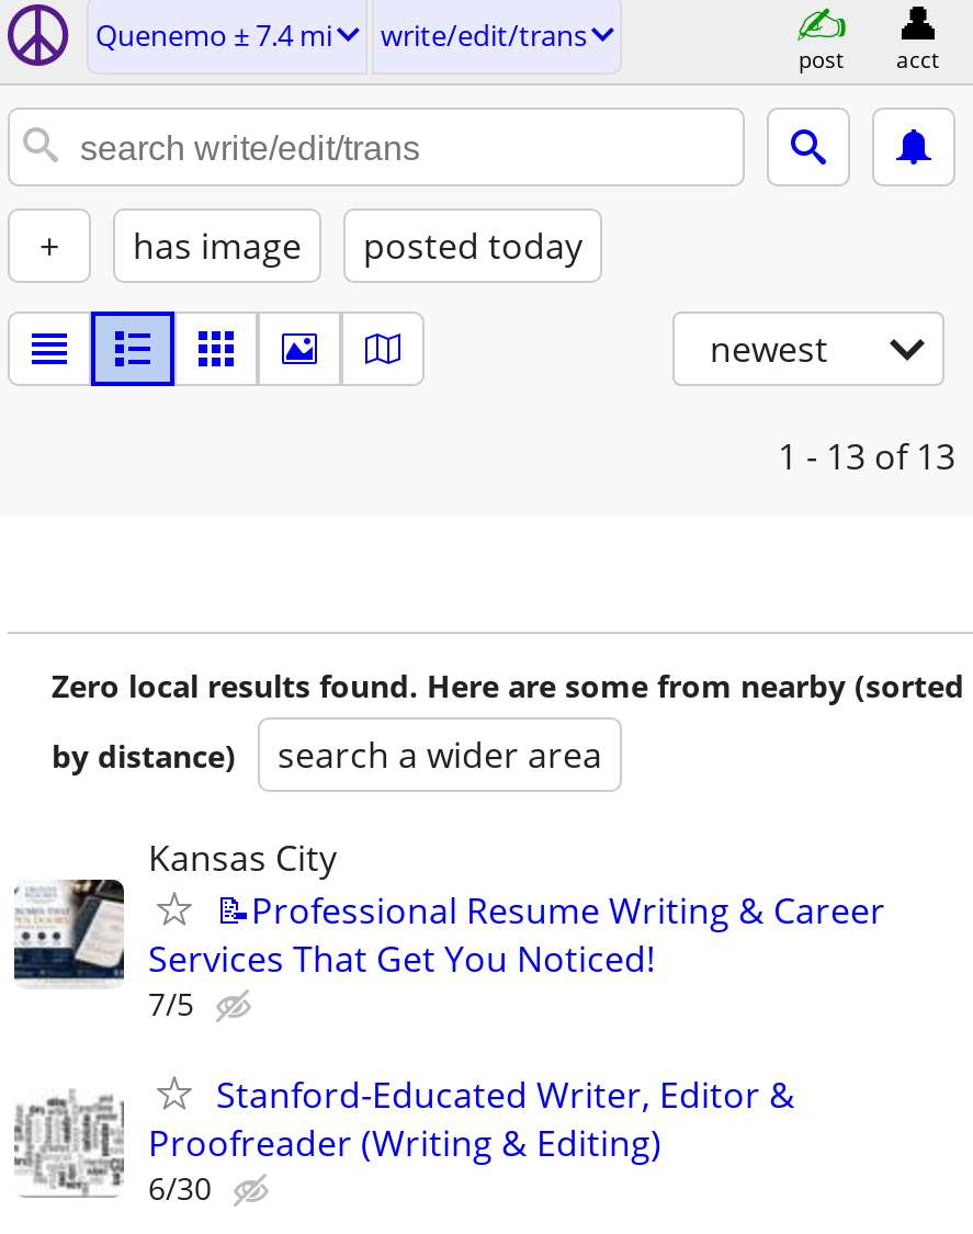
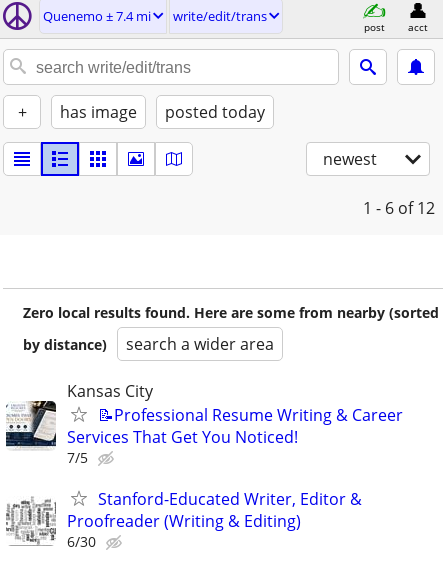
[778,432,955,480] 1 - 13 of 13 -> [363,197,435,219] 1 - 6 of 12

